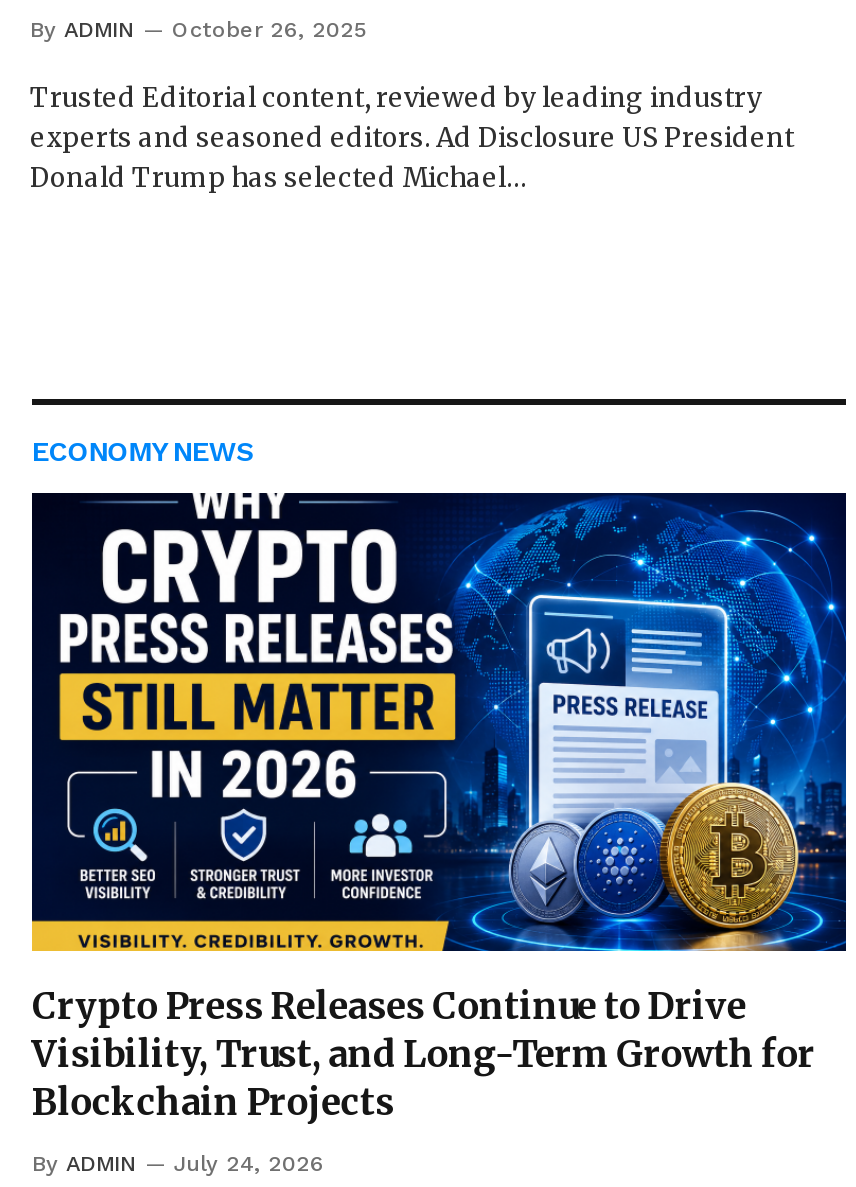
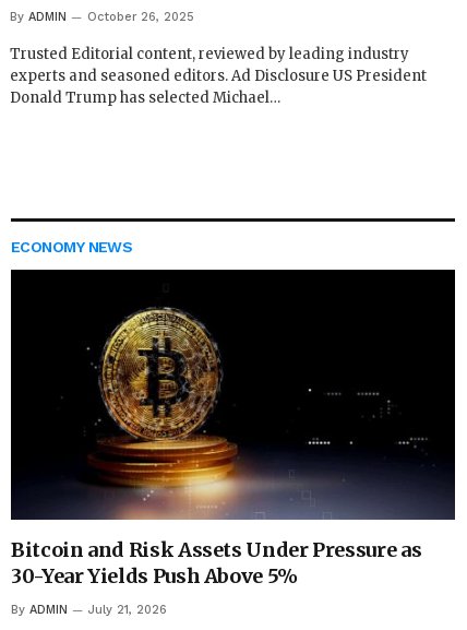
[30,491,848,1125] [image] | Crypto Press Releases Continue to Drive | Visibility, Trust, and Long-Term Growth for | Blockchain Projects -> [11,269,456,588] [image] | Bitcoin and Risk Assets Under Pressure as | 30-Year Yields Push Above 5%
[32,1151,324,1177] By ADMIN July 24, 2026 -> [11,603,167,617] By ADMIN July 21, 2026

